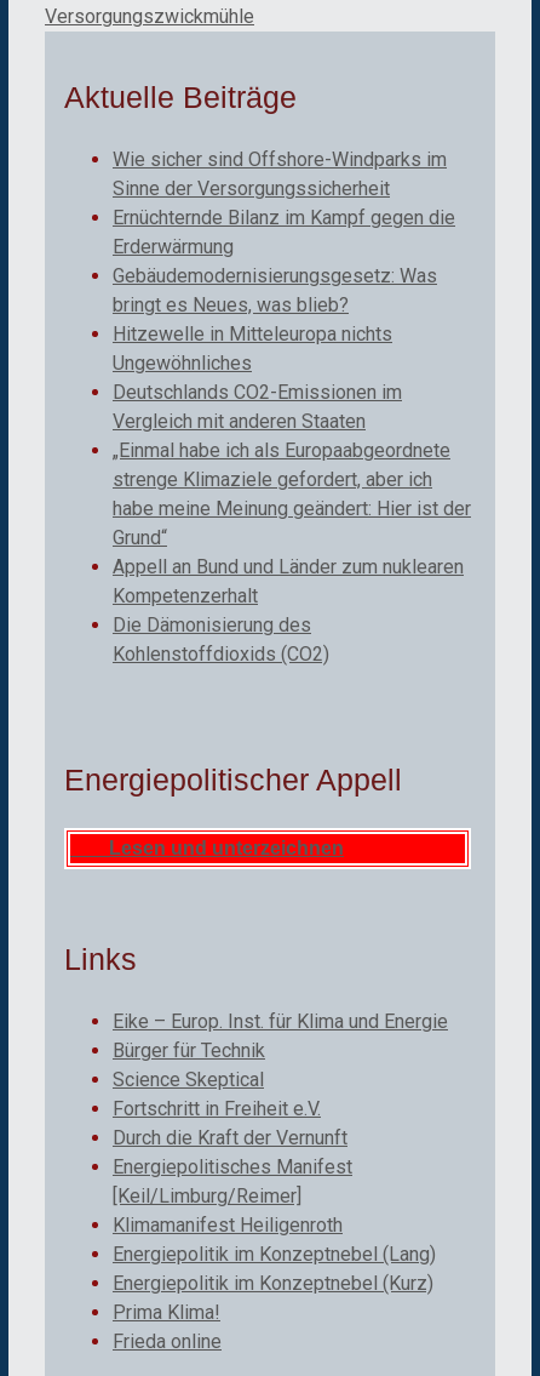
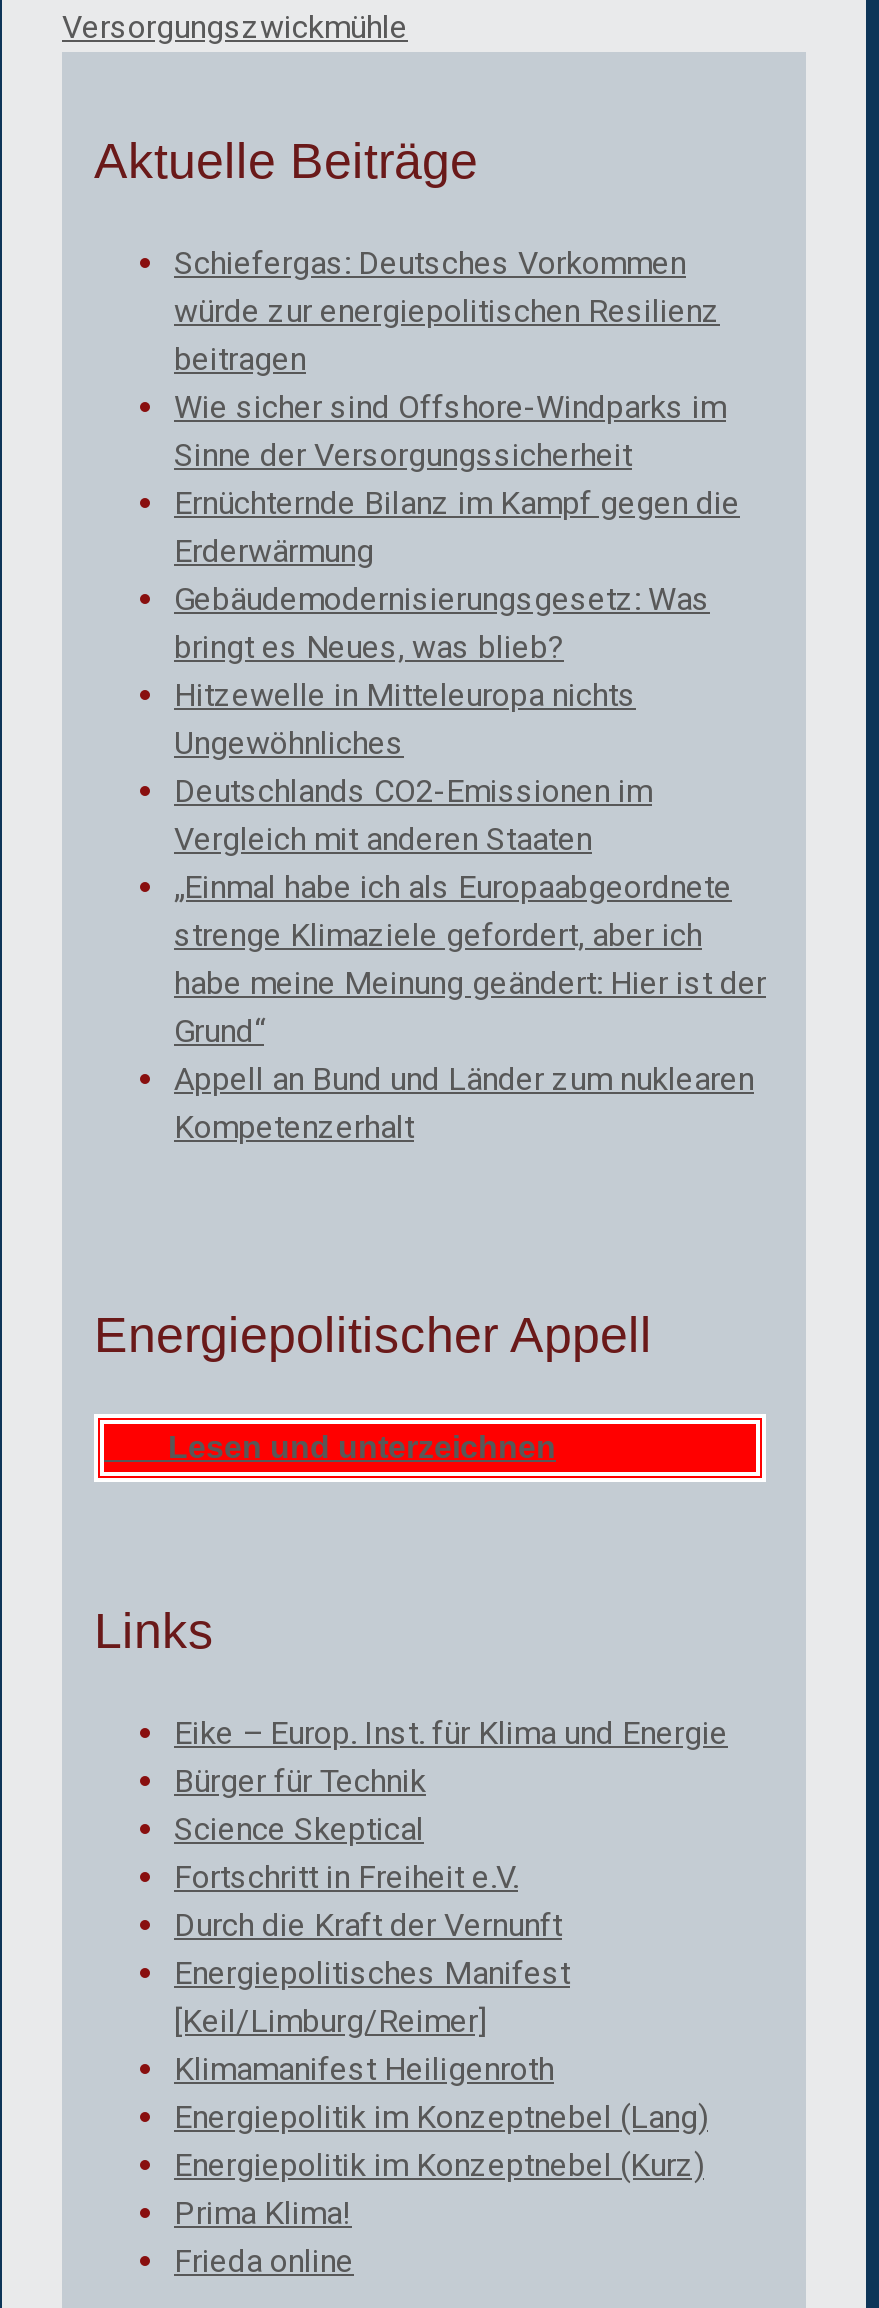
none -> [174,244,720,378] Schiefergas: Deutsches Vorkommen | würde zur energiepolitischen Resilienz | beitragen
moved [113,148,471,608] -> [174,388,766,1146]: Wie sicher sind Offshore-Windparks im | Sinne der Versorgungssicherheit | Ernüchternde Bilanz im Kampf gegen die | ... | Appell an Bund und Länder zum nuklearen | Kompetenzerhalt
[113,614,329,666] Die Dämonisierung des | Kohlenstoffdioxids (CO2) -> none

